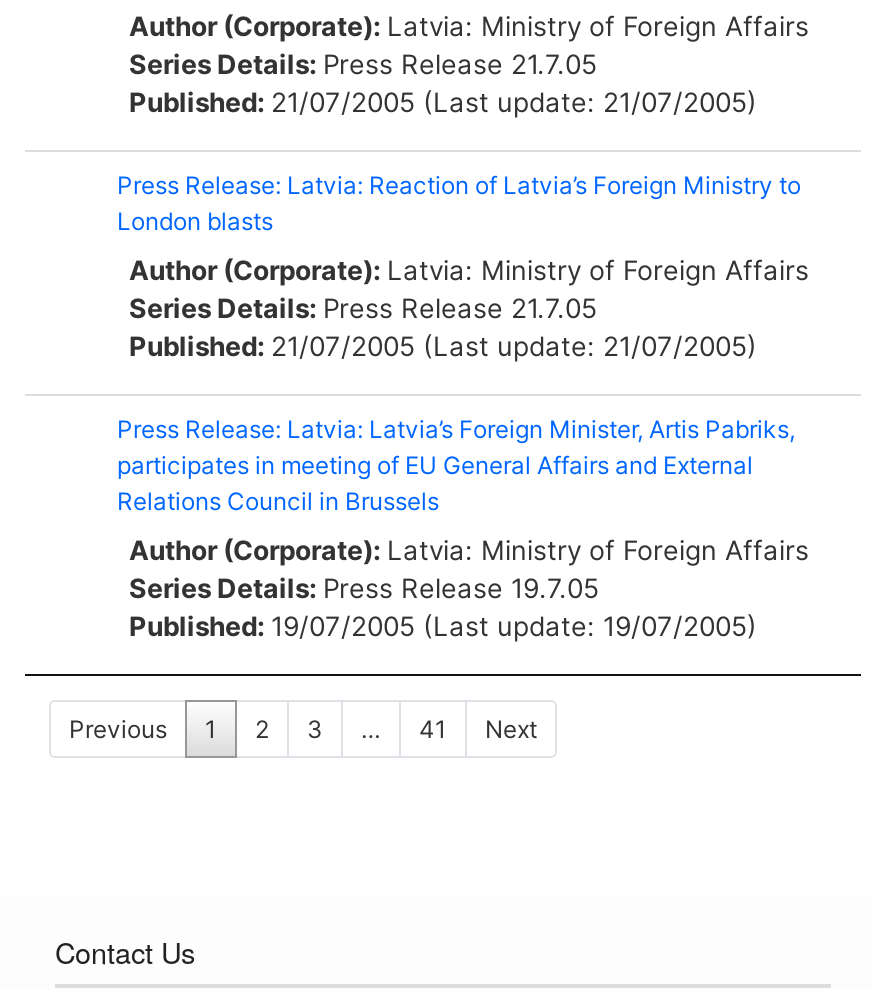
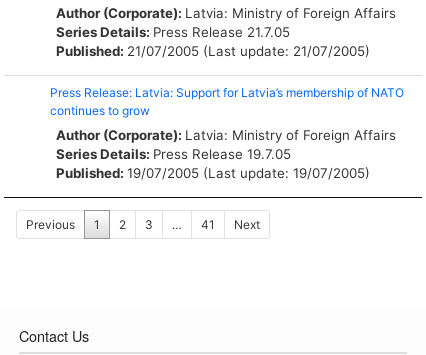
[117,170,809,516] Press Release: Latvia: Reaction of Latvia’s Foreign Ministry to | London blasts | Author (Corporate): Latvia: Ministry of Foreign Affairs | Series Details: Press Release 21.7.05 | Published: 21/07/2005 (Last update: 21/07/2005) | Press Release: Latvia: Latvia’s Foreign Minister, Artis Pabriks, | participates in meeting of EU General Affairs and External | Relations Council in Brussels -> [50,85,404,118] Press Release: Latvia: Support for Latvia’s membership of NATO | continues to grow

